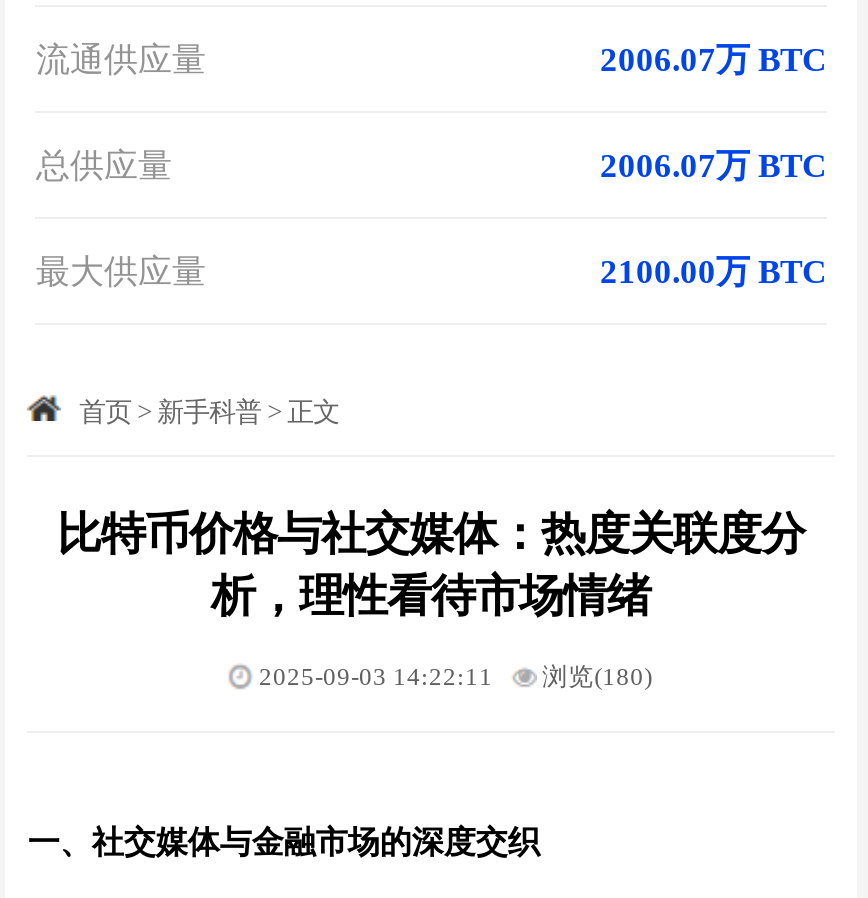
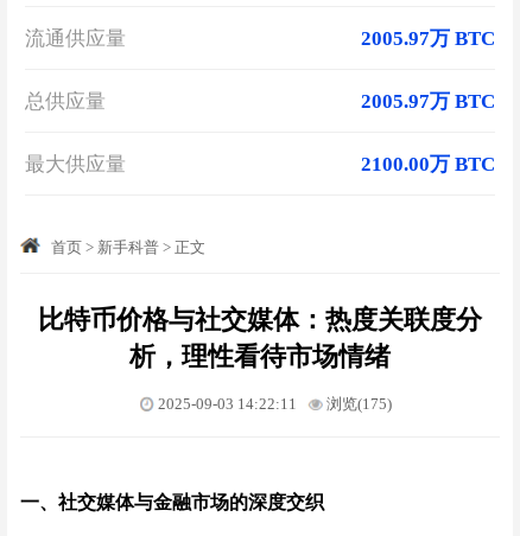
[600,41,826,79] 2006.07万 BTC -> [360,27,494,50] 2005.97万 BTC
[600,146,826,184] 2006.07万 BTC -> [360,90,494,112] 2005.97万 BTC
[259,663,652,691] 2025-09-03 14:22:11 浏览(180) -> [158,396,391,413] 2025-09-03 14:22:11 浏览(175)

